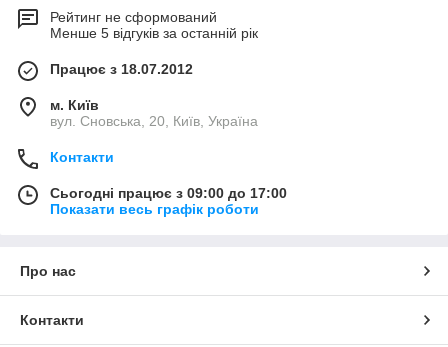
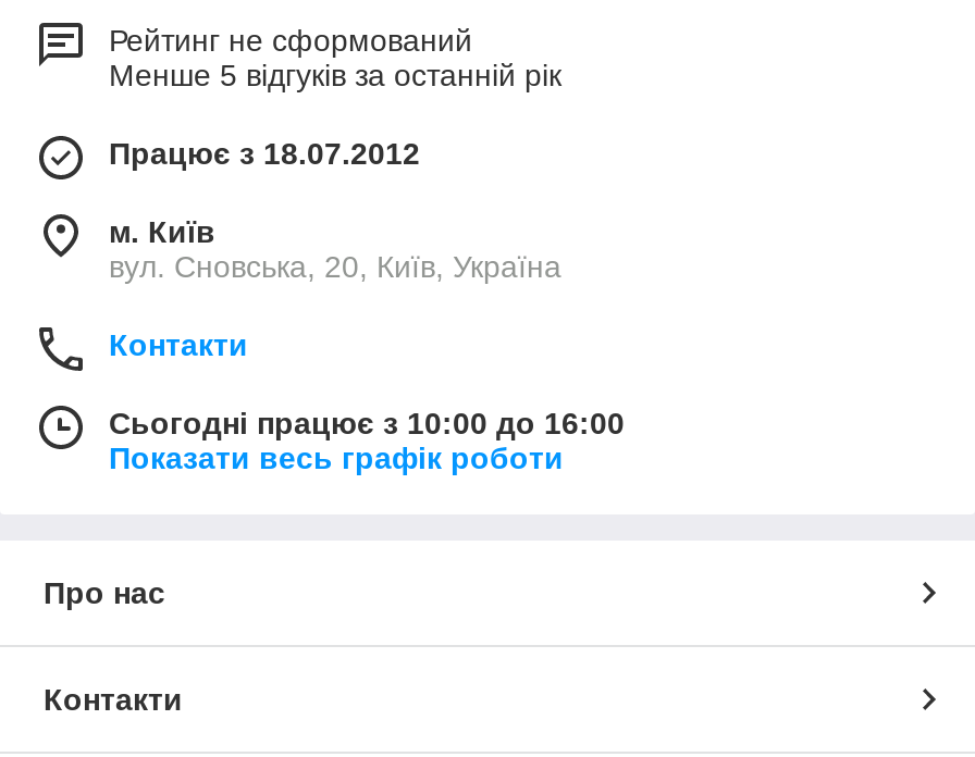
[50,185,287,201] Сьогодні працює з 09:00 до 17:00 -> [109,407,625,441] Сьогодні працює з 10:00 до 16:00

